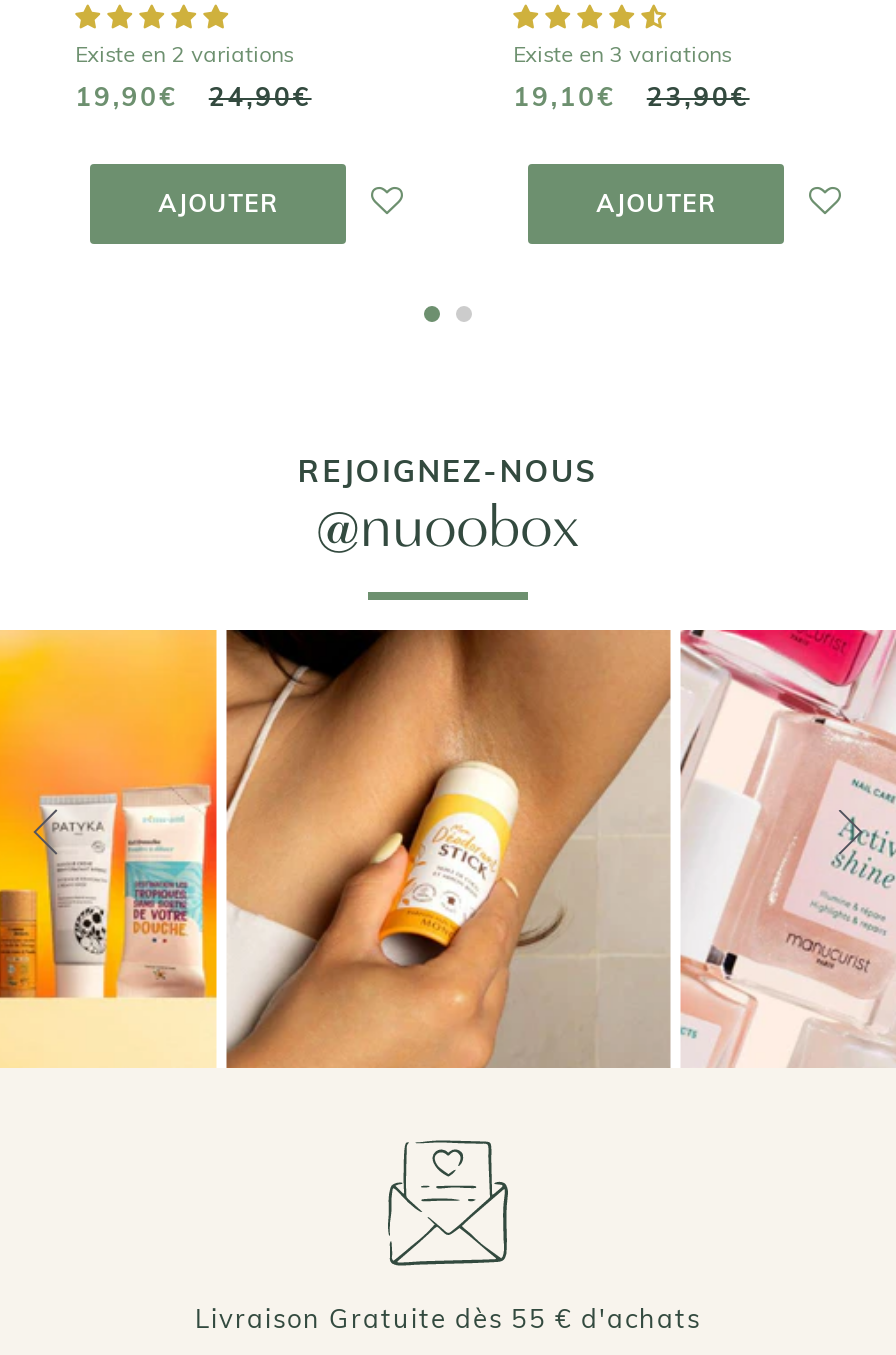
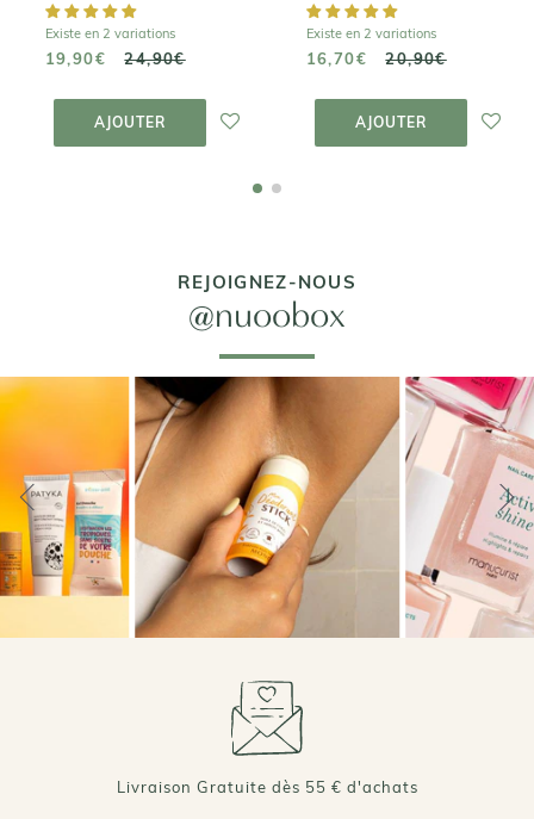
[513,39,750,111] Existe en 3 variations | 19,10€ | 23,90€ -> [306,25,447,68] Existe en 2 variations | 16,70€ | 20,90€

